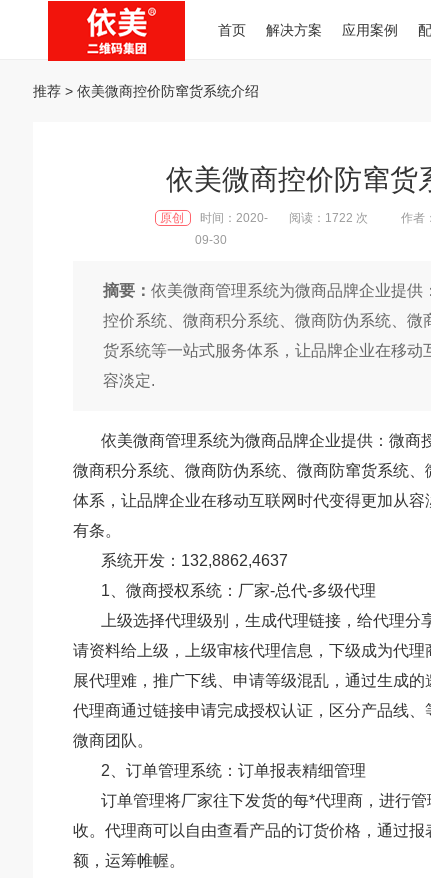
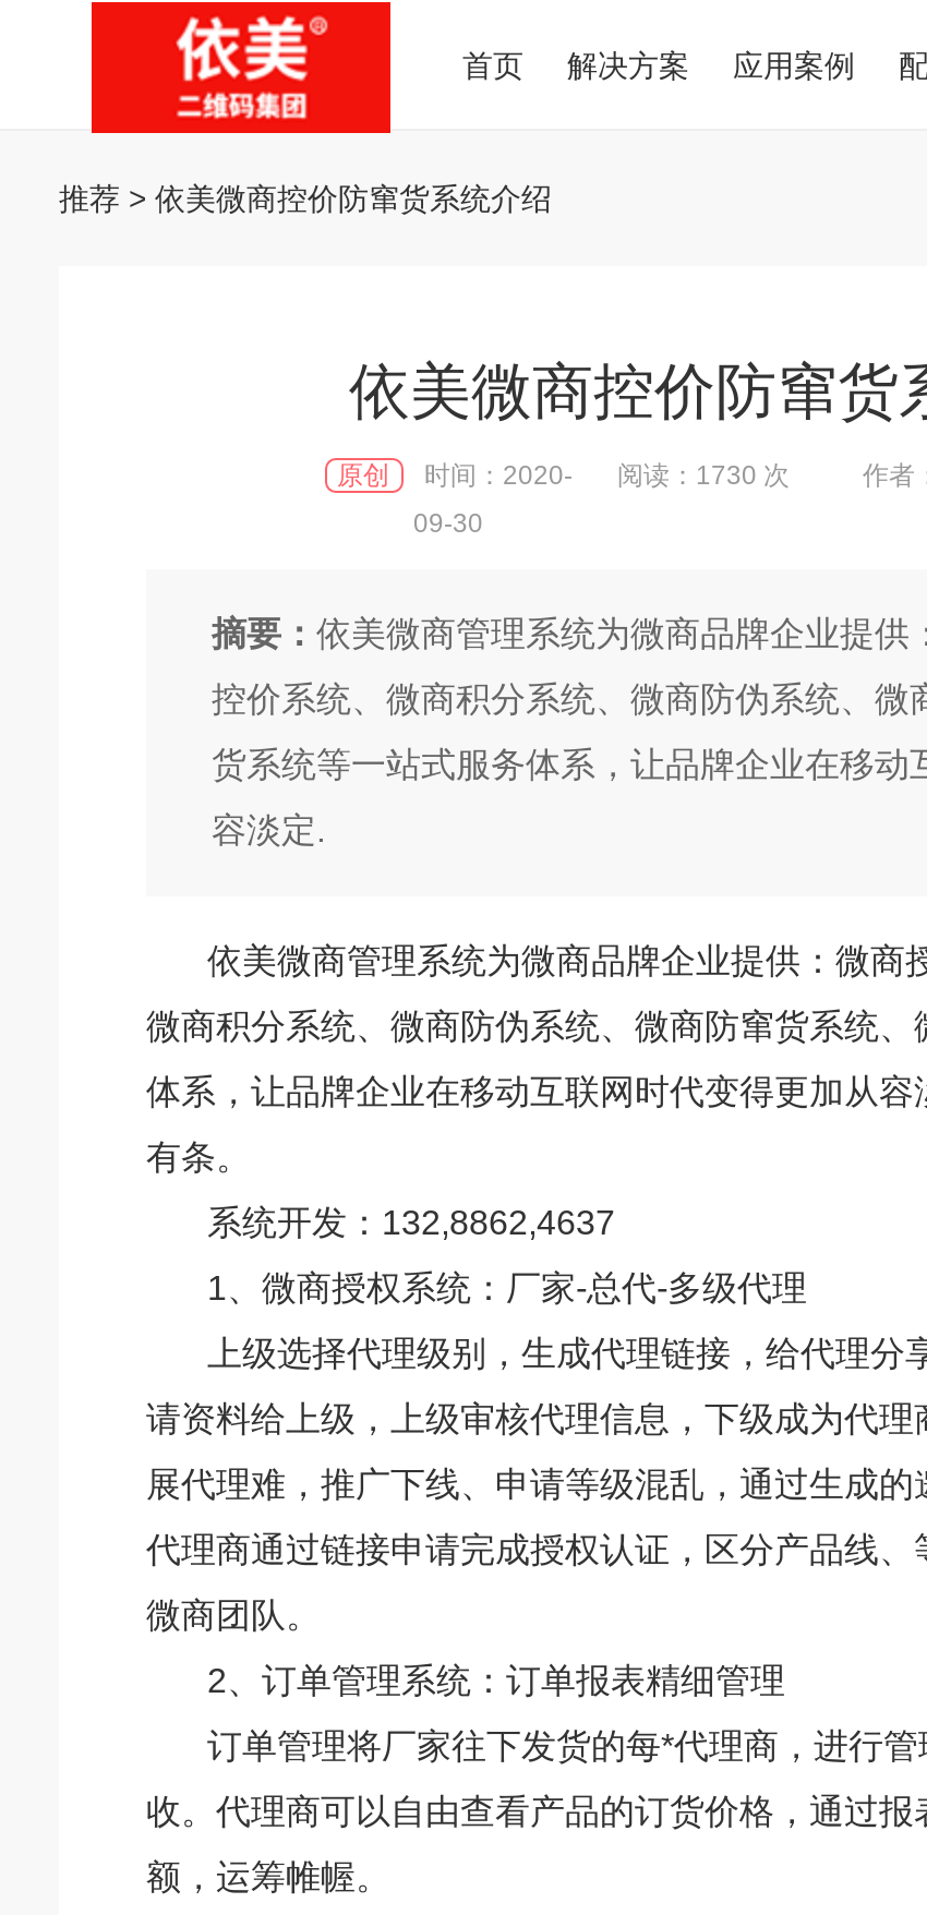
[160,211,368,225] 原创 时间：2020- 阅读：1722 次 -> [337,460,790,491] 原创 时间：2020- 阅读：1730 次

